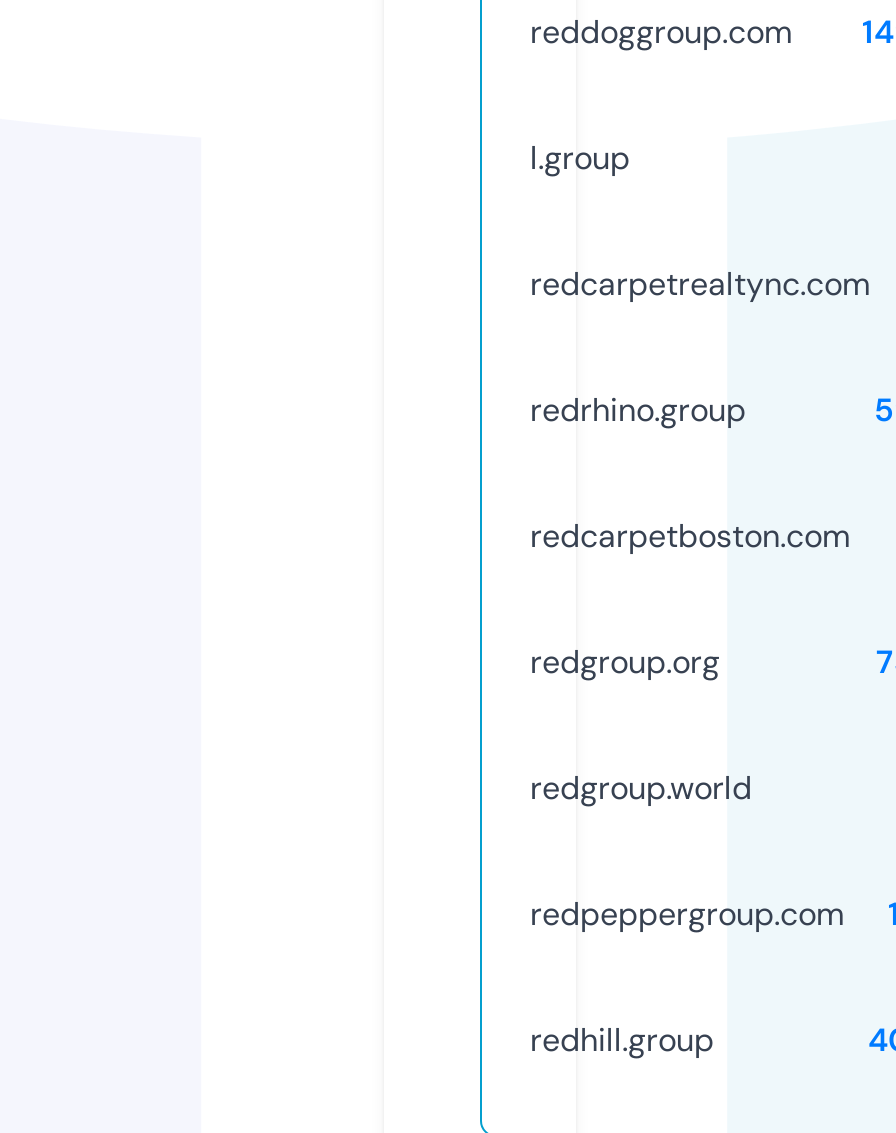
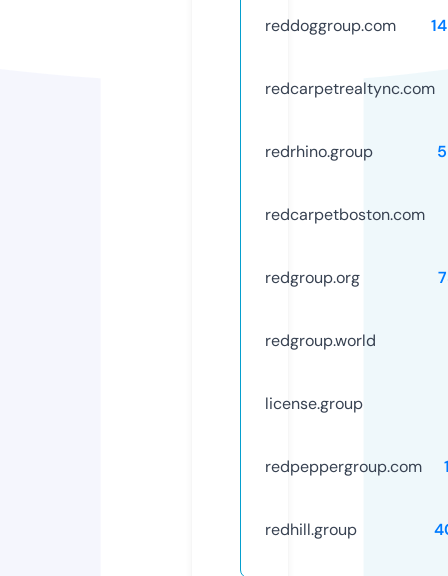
[530,137,630,179] l.group -> none
moved [530,263,870,809] -> [265,78,435,351]: redcarpetrealtync.com | redrhino.group | redcarpetboston.com | redgroup.org | redgroup.world
none -> [265,393,363,414] license.group

